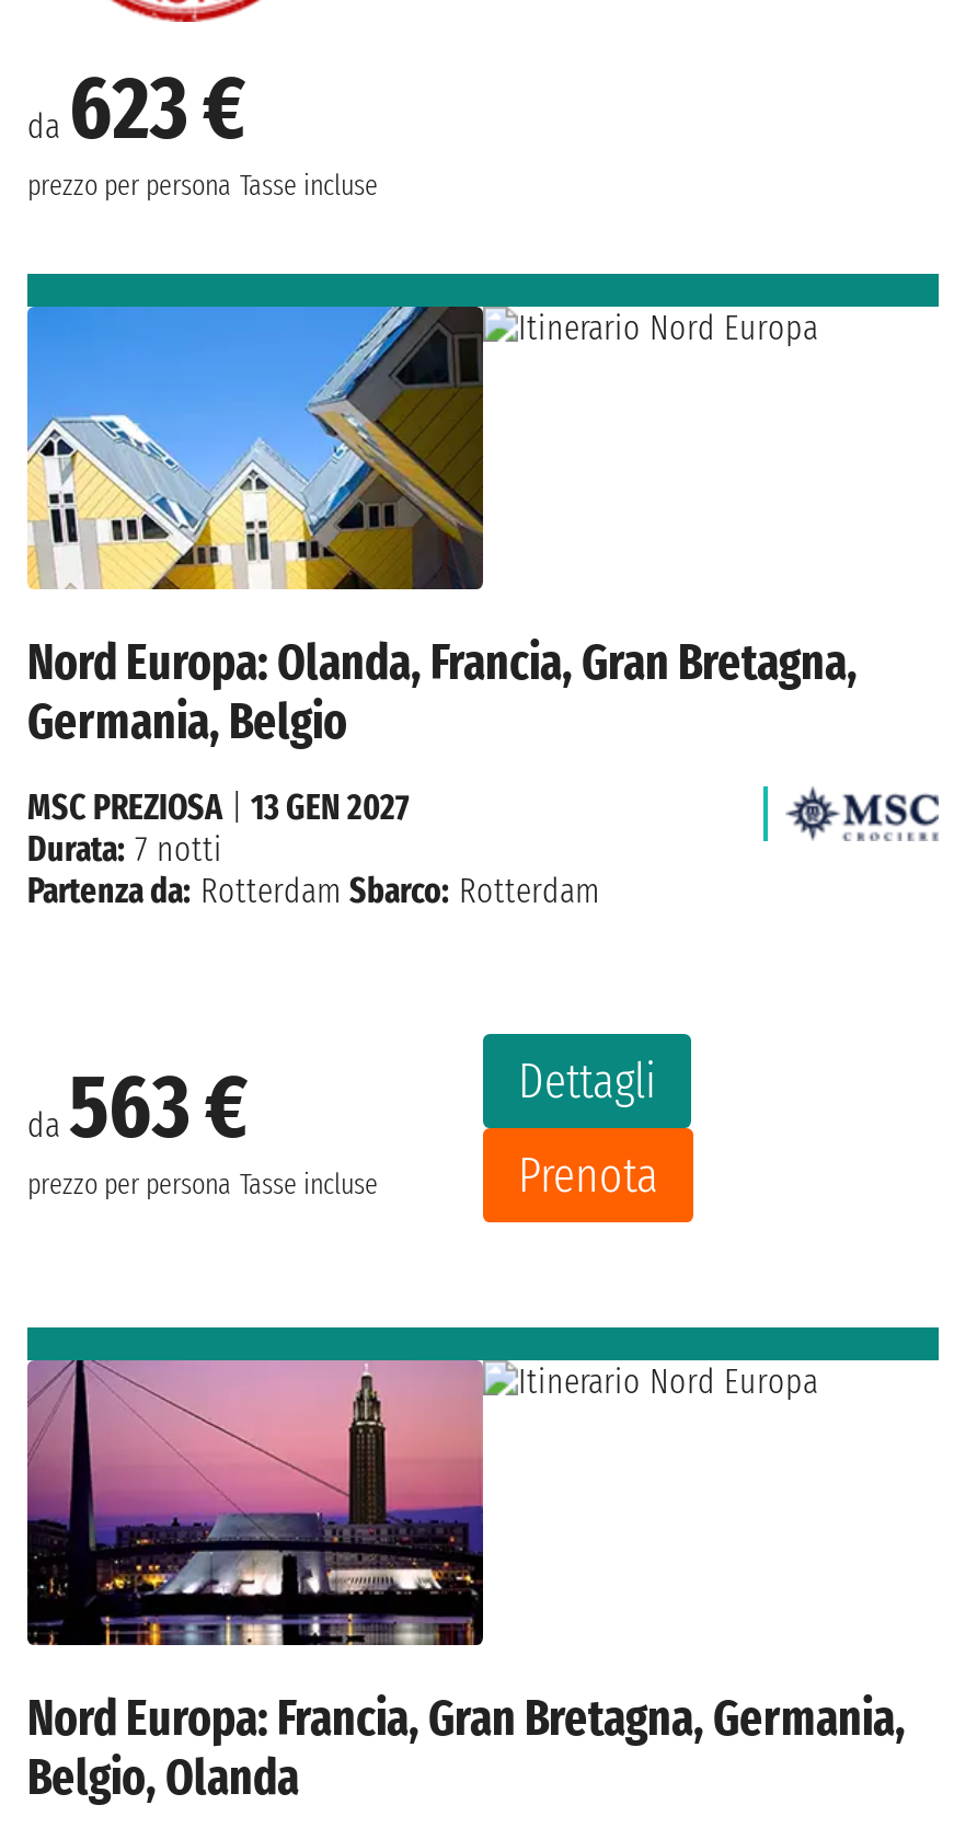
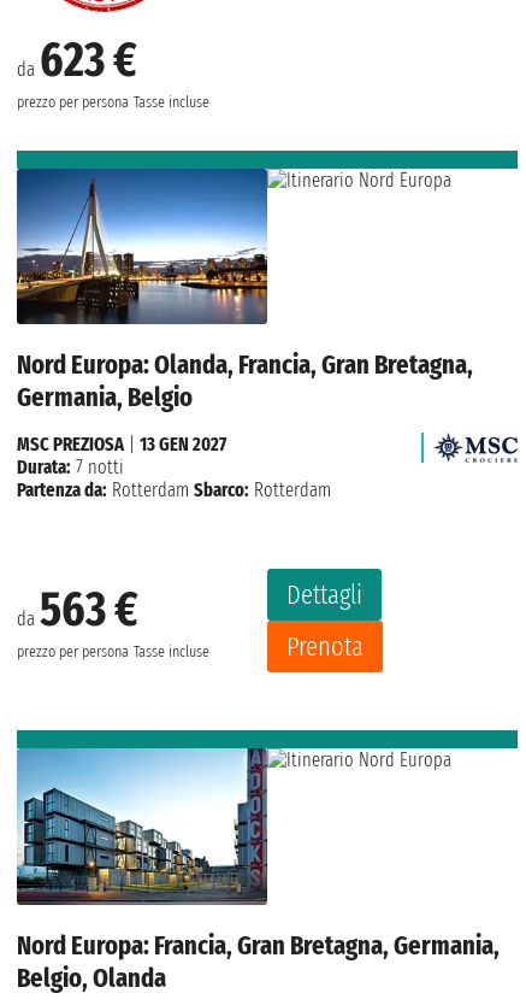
[25,304,485,591] [image] -> [16,169,268,325] [image]
[25,1358,485,1645] [image] -> [16,747,268,906] [image]

